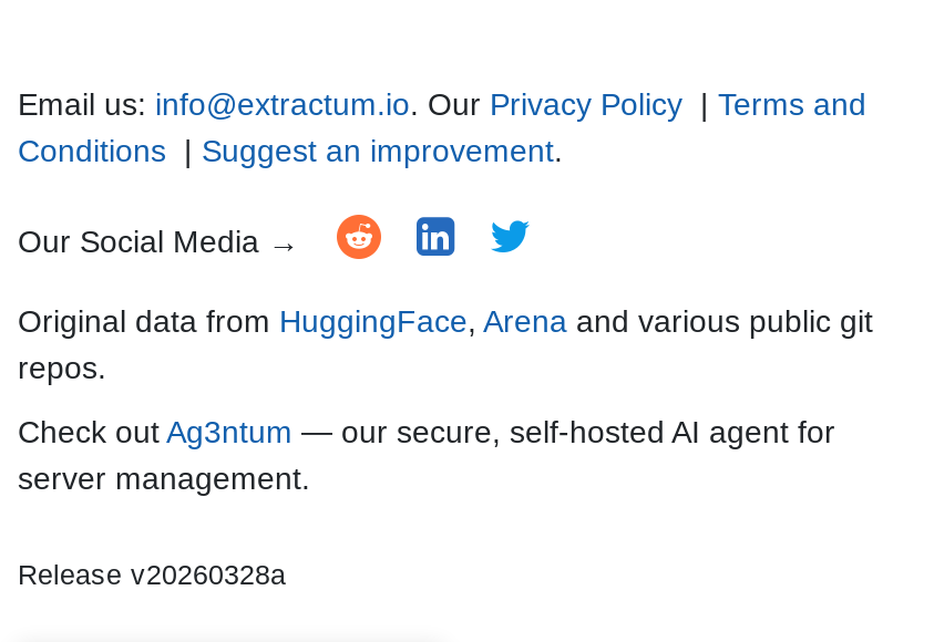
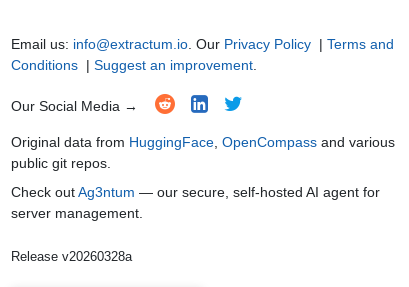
[18,303,873,385] Original data from HuggingFace, Arena and various public git | repos. -> [11,134,395,171] Original data from HuggingFace, OpenCompass and various | public git repos.

